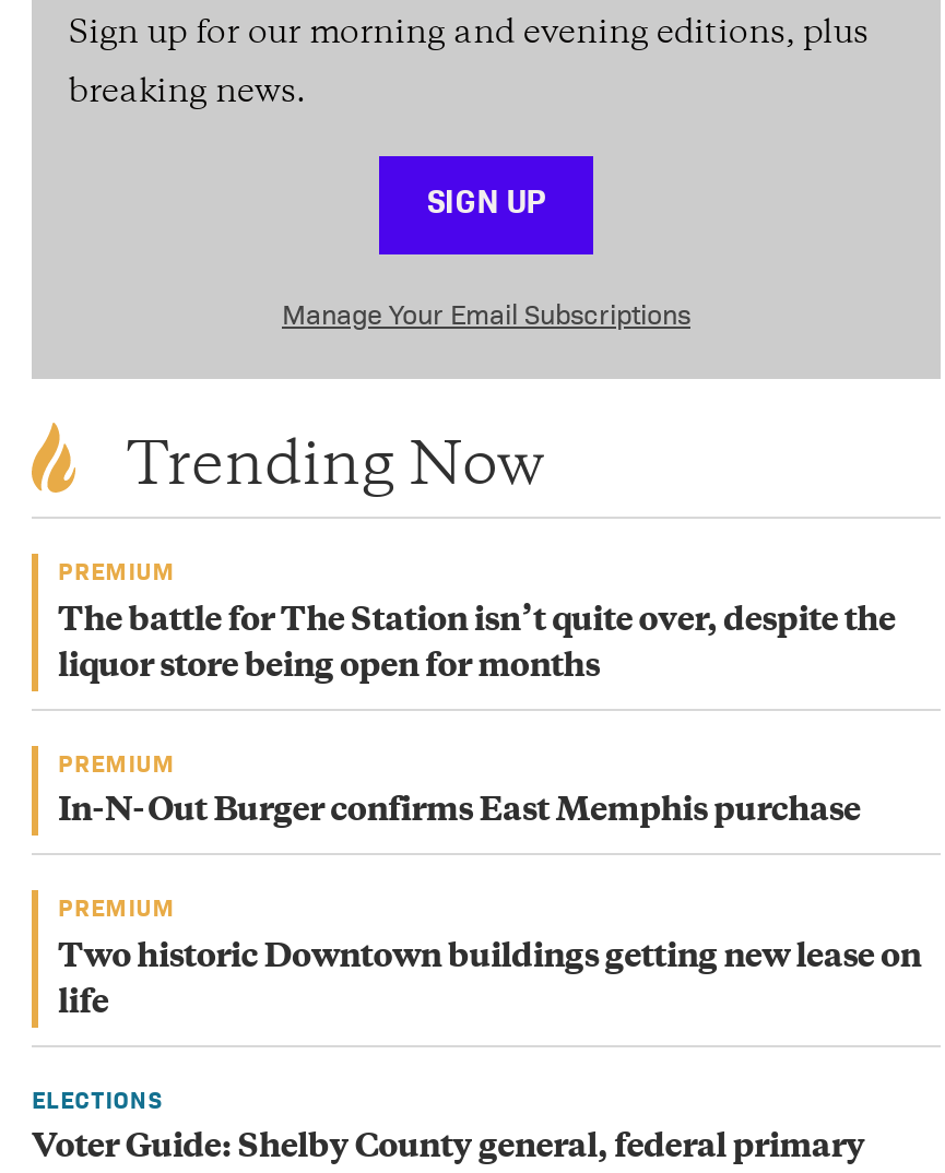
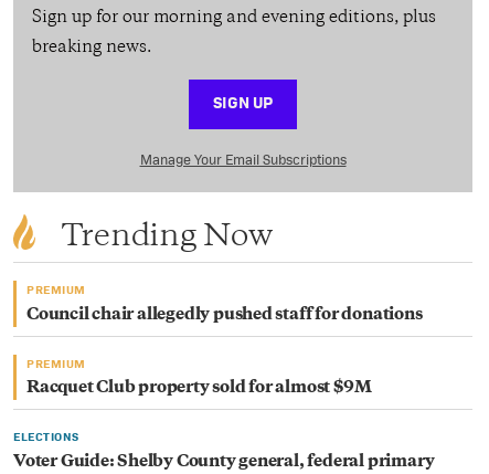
[58,606,895,685] The battle for The Station isn’t quite over, despite the | liquor store being open for months -> [26,307,422,324] Council chair allegedly pushed staff for donations
[58,797,921,1021] In-N-Out Burger confirms East Memphis purchase | PREMIUM | Two historic Downtown buildings getting new lease on | life -> [26,381,371,397] Racquet Club property sold for almost $9M

